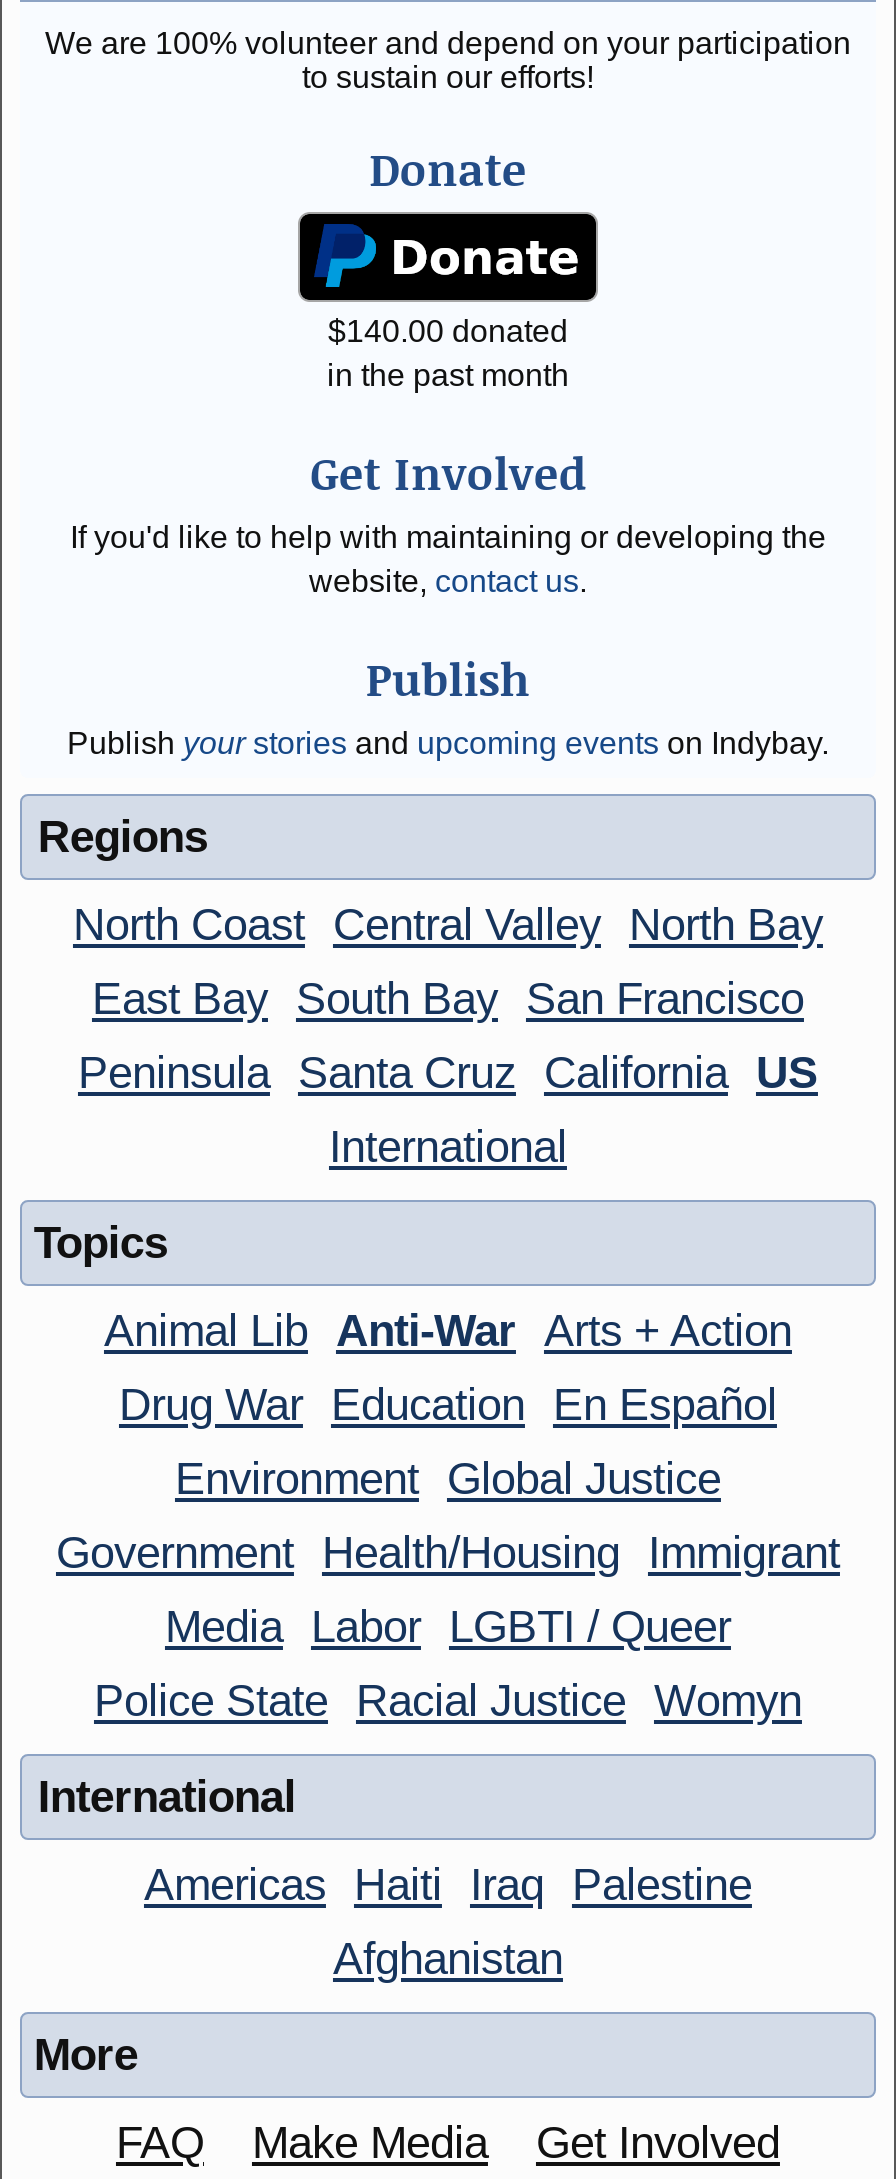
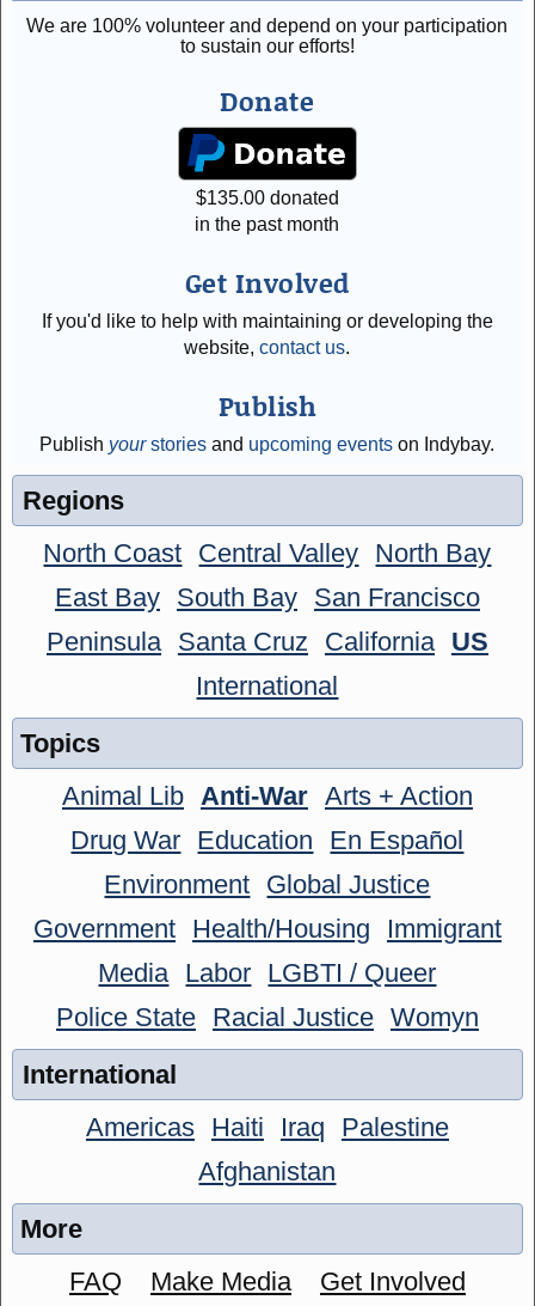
[328,313,568,347] $140.00 donated -> [196,187,339,208] $135.00 donated

